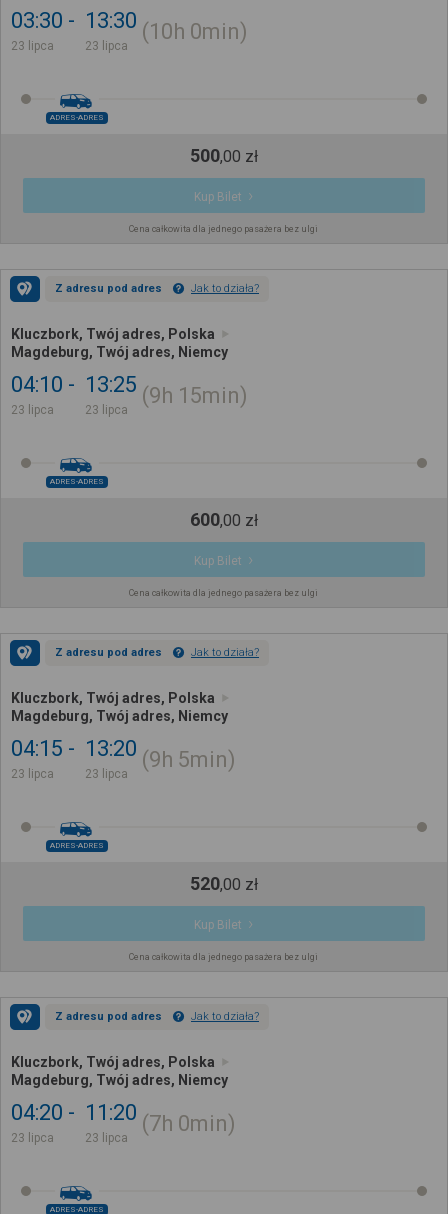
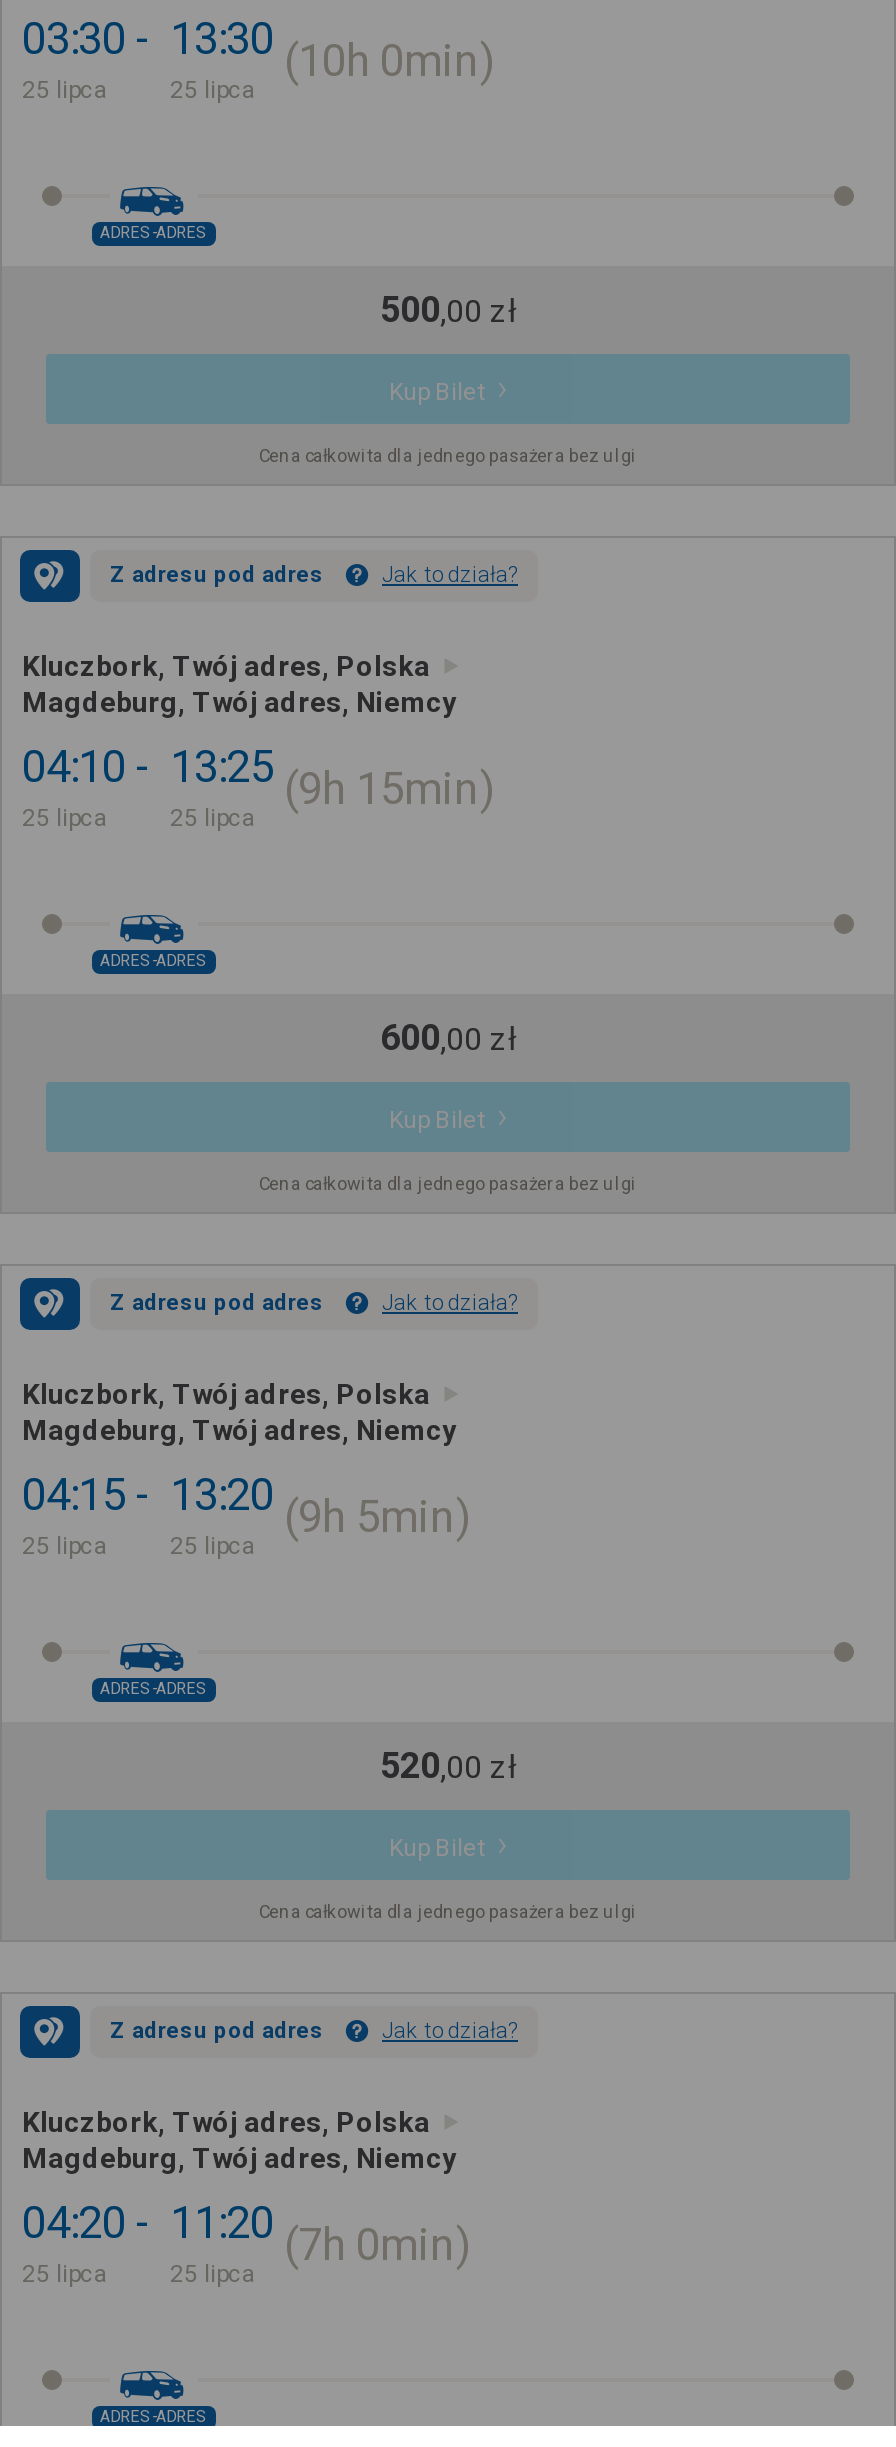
[11,39,54,53] 23 lipca -> [22,75,108,103] 25 lipca
[85,39,128,53] 23 lipca -> [170,75,256,103] 25 lipca
[11,403,54,417] 23 lipca -> [22,803,108,831] 25 lipca
[85,403,128,417] 23 lipca -> [170,803,256,831] 25 lipca
[11,767,54,781] 23 lipca -> [22,1531,108,1559] 25 lipca
[85,767,128,781] 23 lipca -> [170,1531,256,1559] 25 lipca
[11,1131,54,1145] 23 lipca -> [22,2259,108,2287] 25 lipca
[85,1131,128,1145] 23 lipca -> [170,2259,256,2287] 25 lipca

